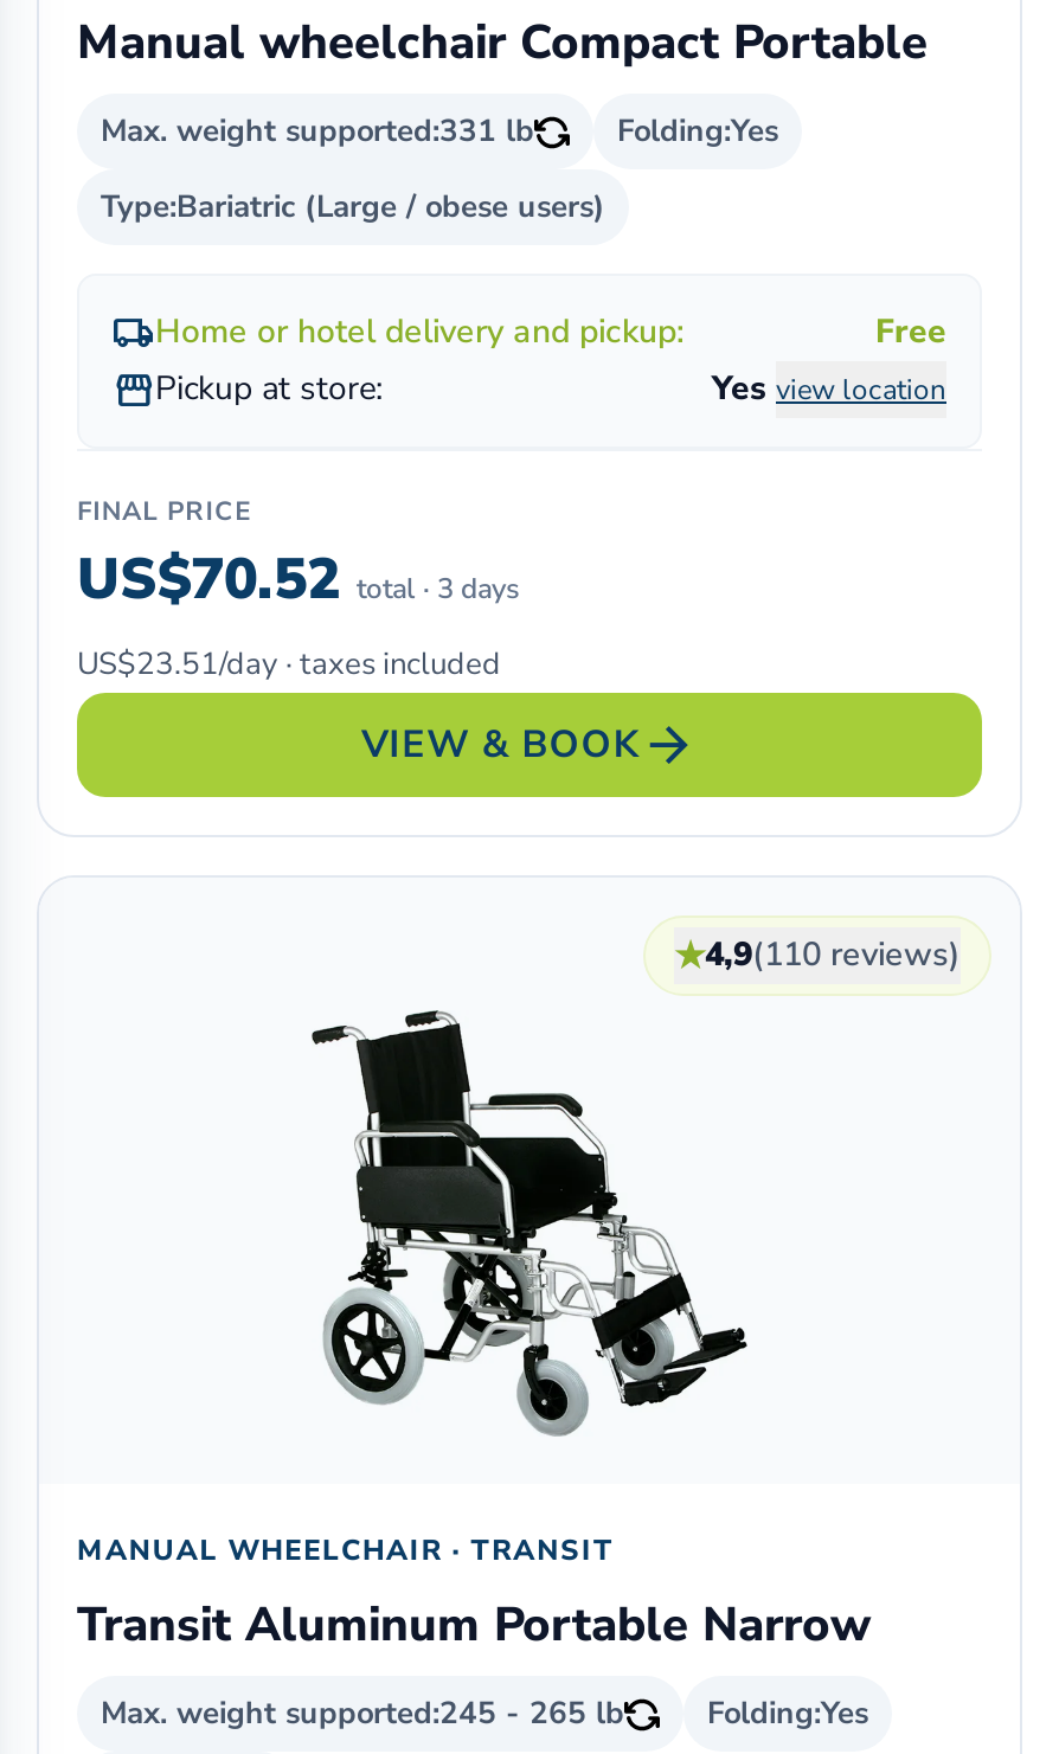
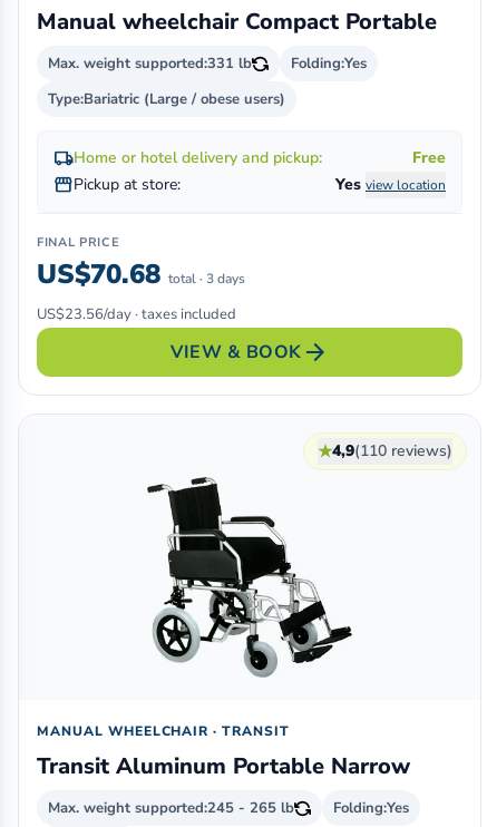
[77,541,520,617] US$70.52 total · 3 days -> [37,256,245,292] US$70.68 total · 3 days
[77,643,501,686] US$23.51/day · taxes included -> [37,304,236,324] US$23.56/day · taxes included

